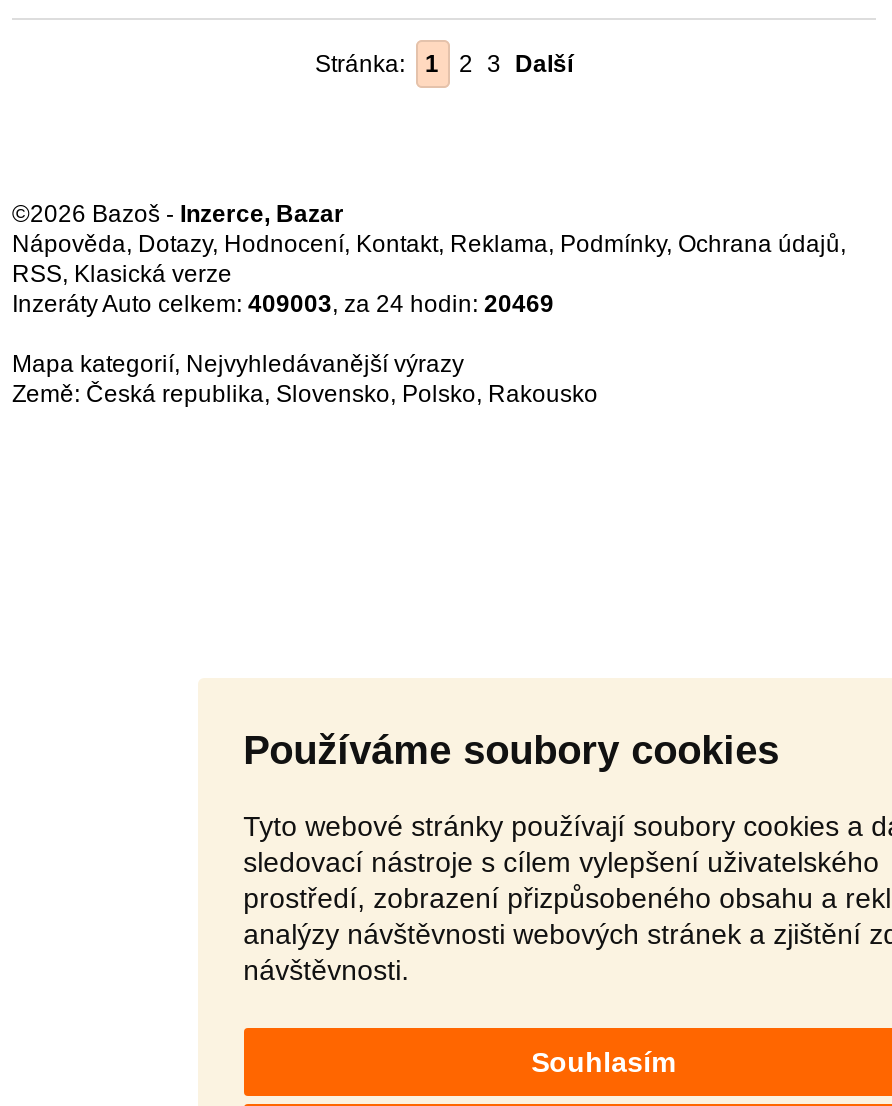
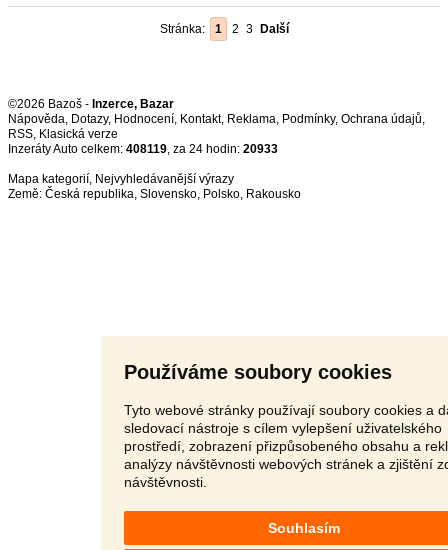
[12,290,554,318] Inzeráty Auto celkem: 409003, za 24 hodin: 20469 -> [8,142,278,156] Inzeráty Auto celkem: 408119, za 24 hodin: 20933

